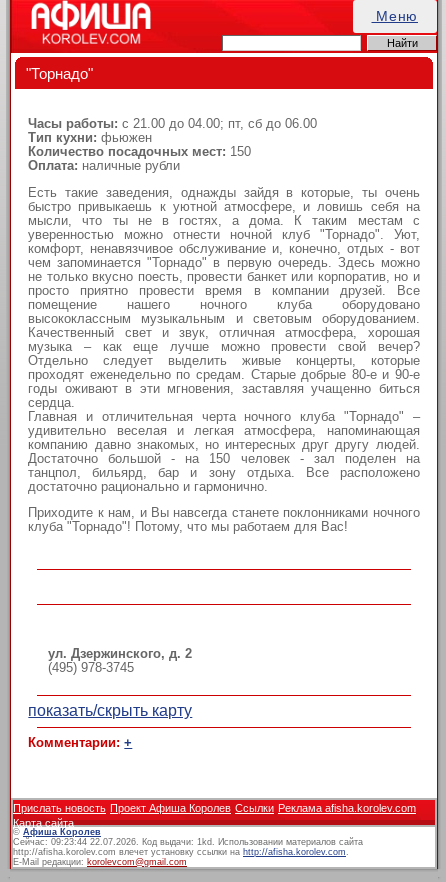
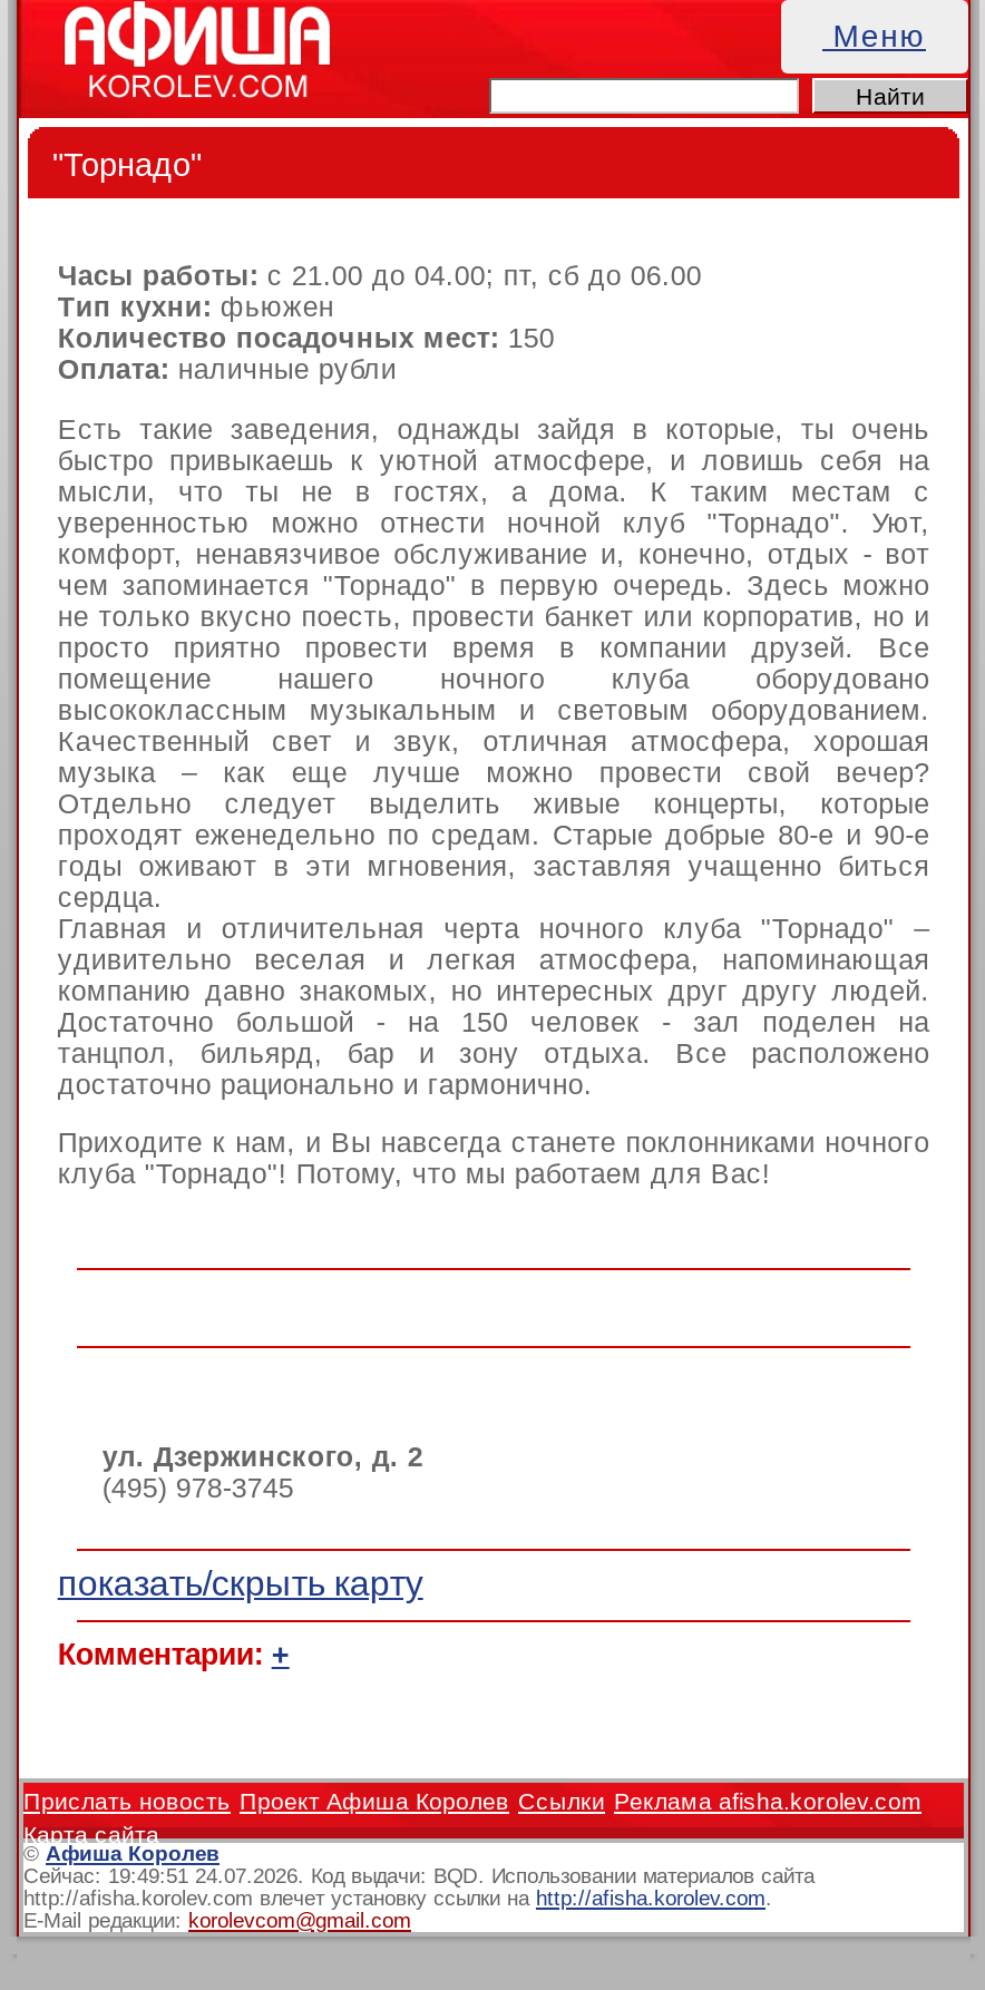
[13,837,363,847] Сейчас: 09:23:44 22.07.2026. Код выдачи: 1kd. Использовании материалов сайта -> [23,1865,815,1887] Сейчас: 19:49:51 24.07.2026. Код выдачи: BQD. Использовании материалов сайта

